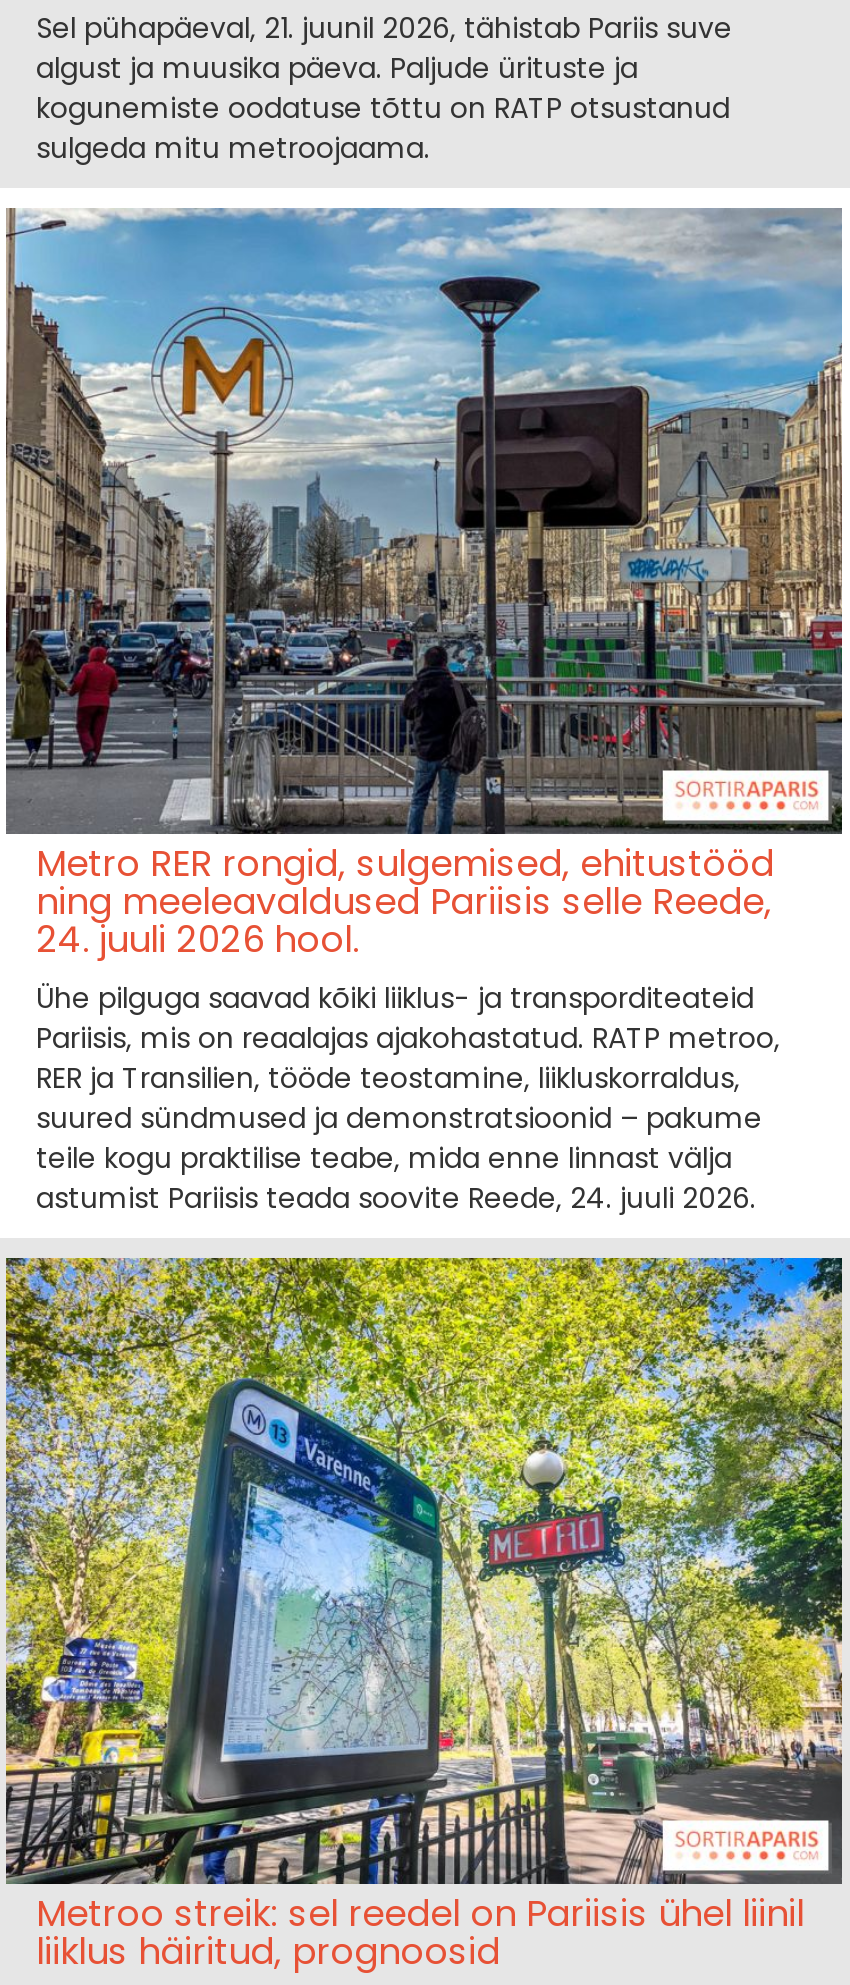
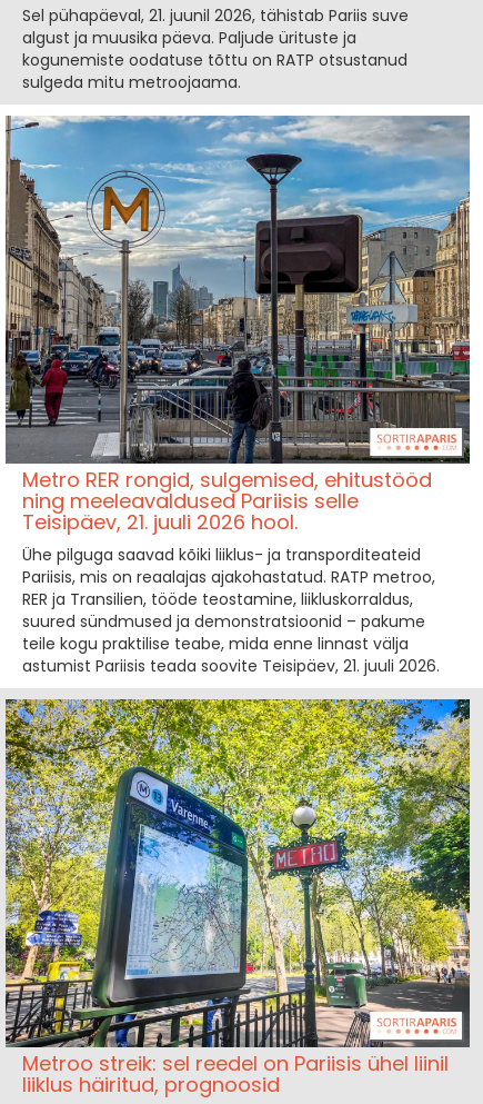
[36,876,772,964] ning meeleavaldused Pariisis selle Reede, | 24. juuli 2026 hool. -> [22,487,359,536] ning meeleavaldused Pariisis selle | Teisipäev, 21. juuli 2026 hool.
[36,1178,756,1218] astumist Pariisis teada soovite Reede, 24. juuli 2026. -> [22,655,440,677] astumist Pariisis teada soovite Teisipäev, 21. juuli 2026.

